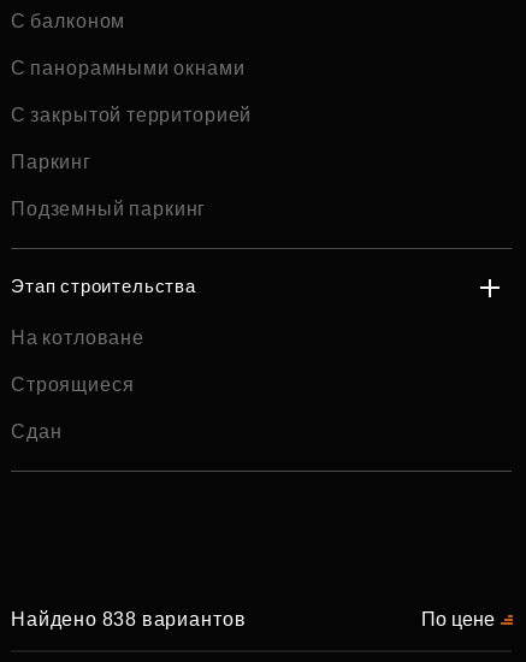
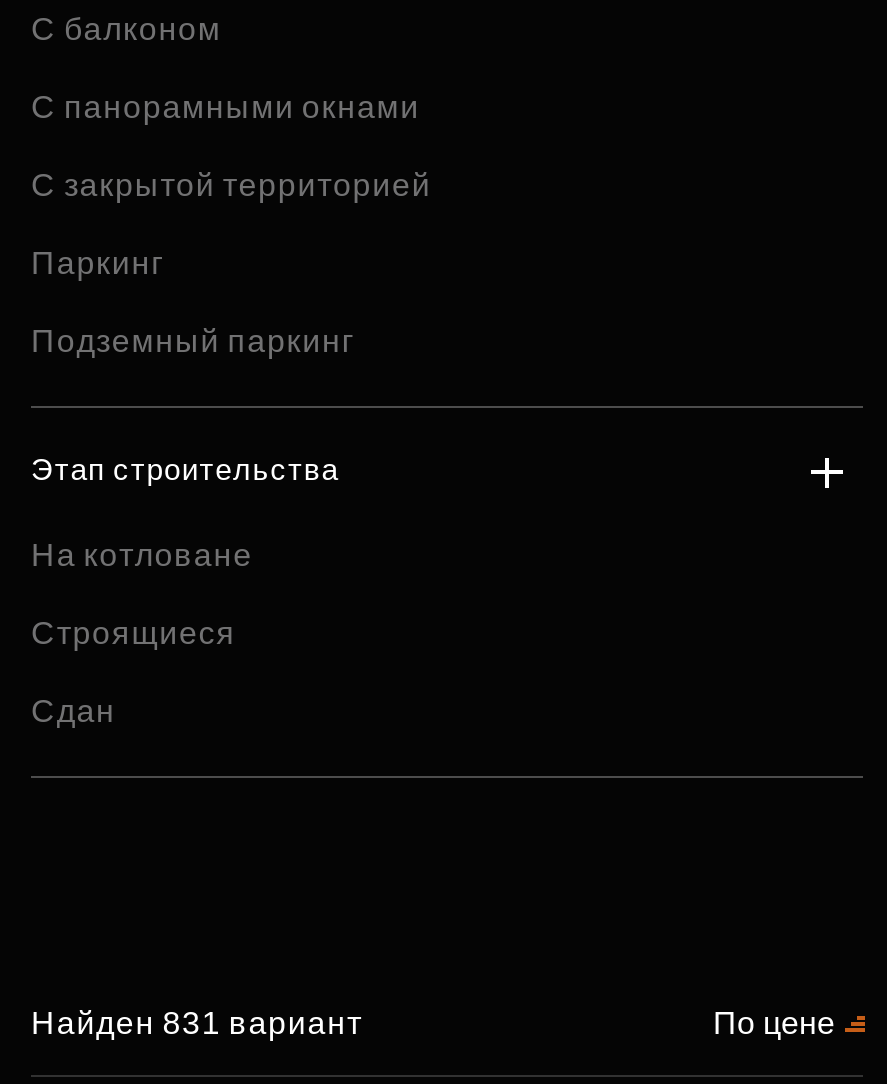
[11,609,246,630] Найдено 838 вариантов -> [31,1006,363,1040] Найден 831 вариант

